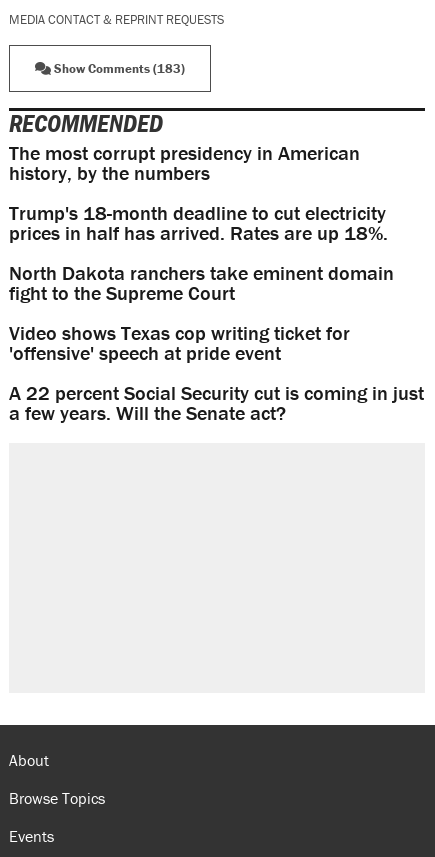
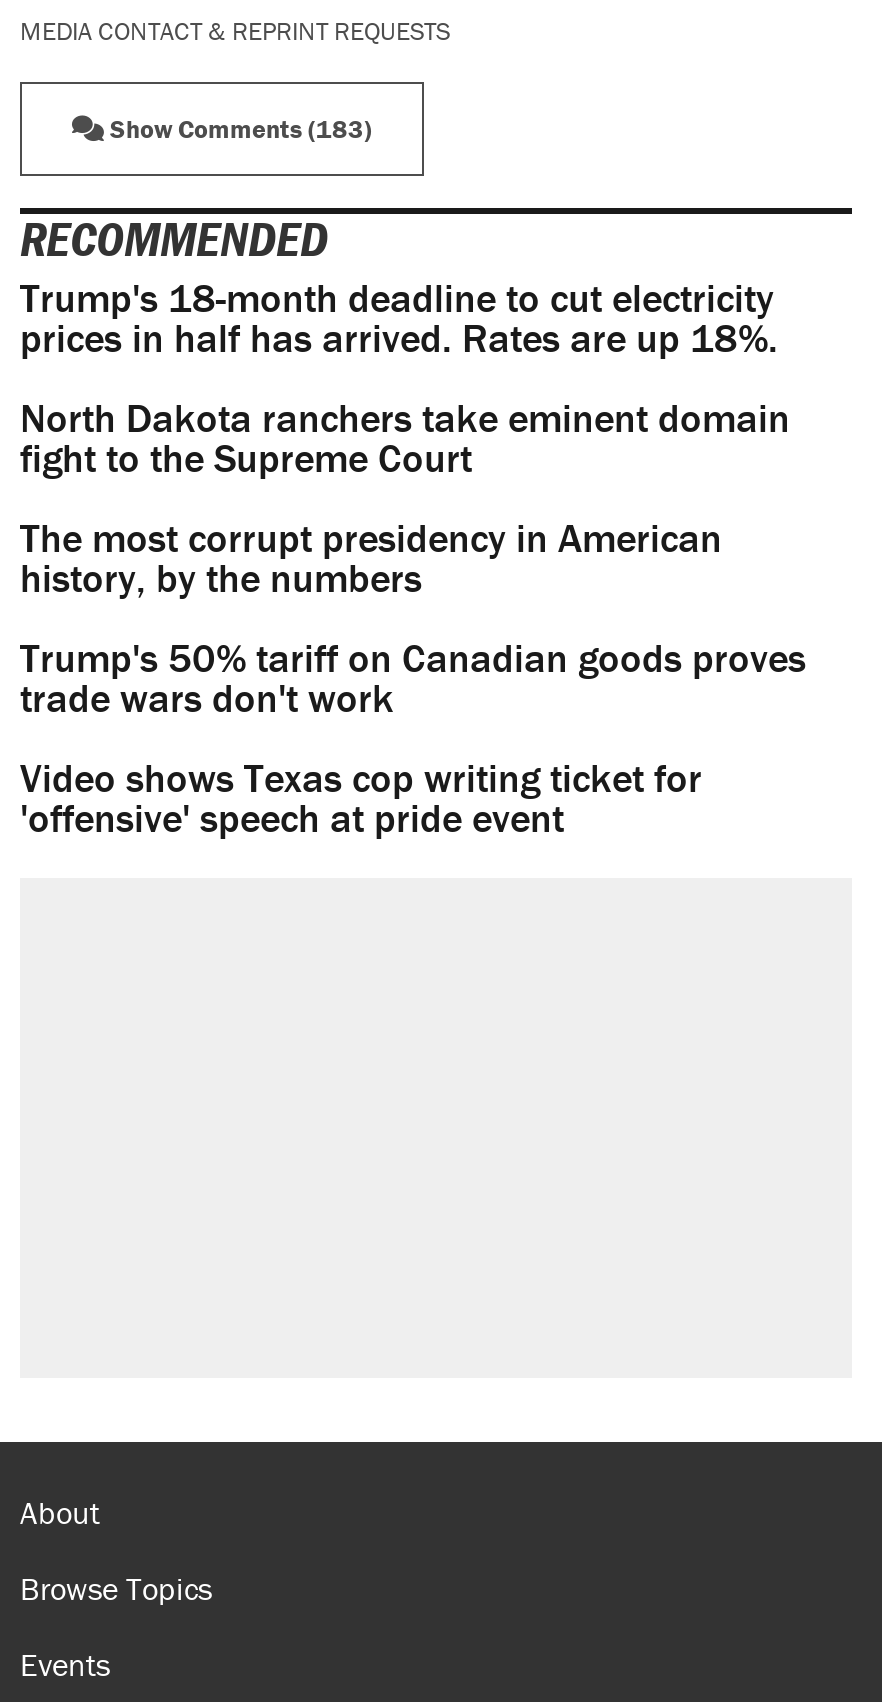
moved [9,140,360,185] -> [20,513,722,603]: The most corrupt presidency in American | history, by the numbers
moved [9,200,394,305] -> [20,273,790,483]: Trump's 18-month deadline to cut electricity | prices in half has arrived. Rates are up 18%. | North Dakota ranchers take eminent domain | fight to the Supreme Court
none -> [20,633,806,723] Trump's 50% tariff on Canadian goods proves | trade wars don't work
moved [9,320,350,365] -> [20,753,702,843]: Video shows Texas cop writing ticket for | 'offensive' speech at pride event
[9,380,424,425] A 22 percent Social Security cut is coming in just | a few years. Will the Senate act? -> none

